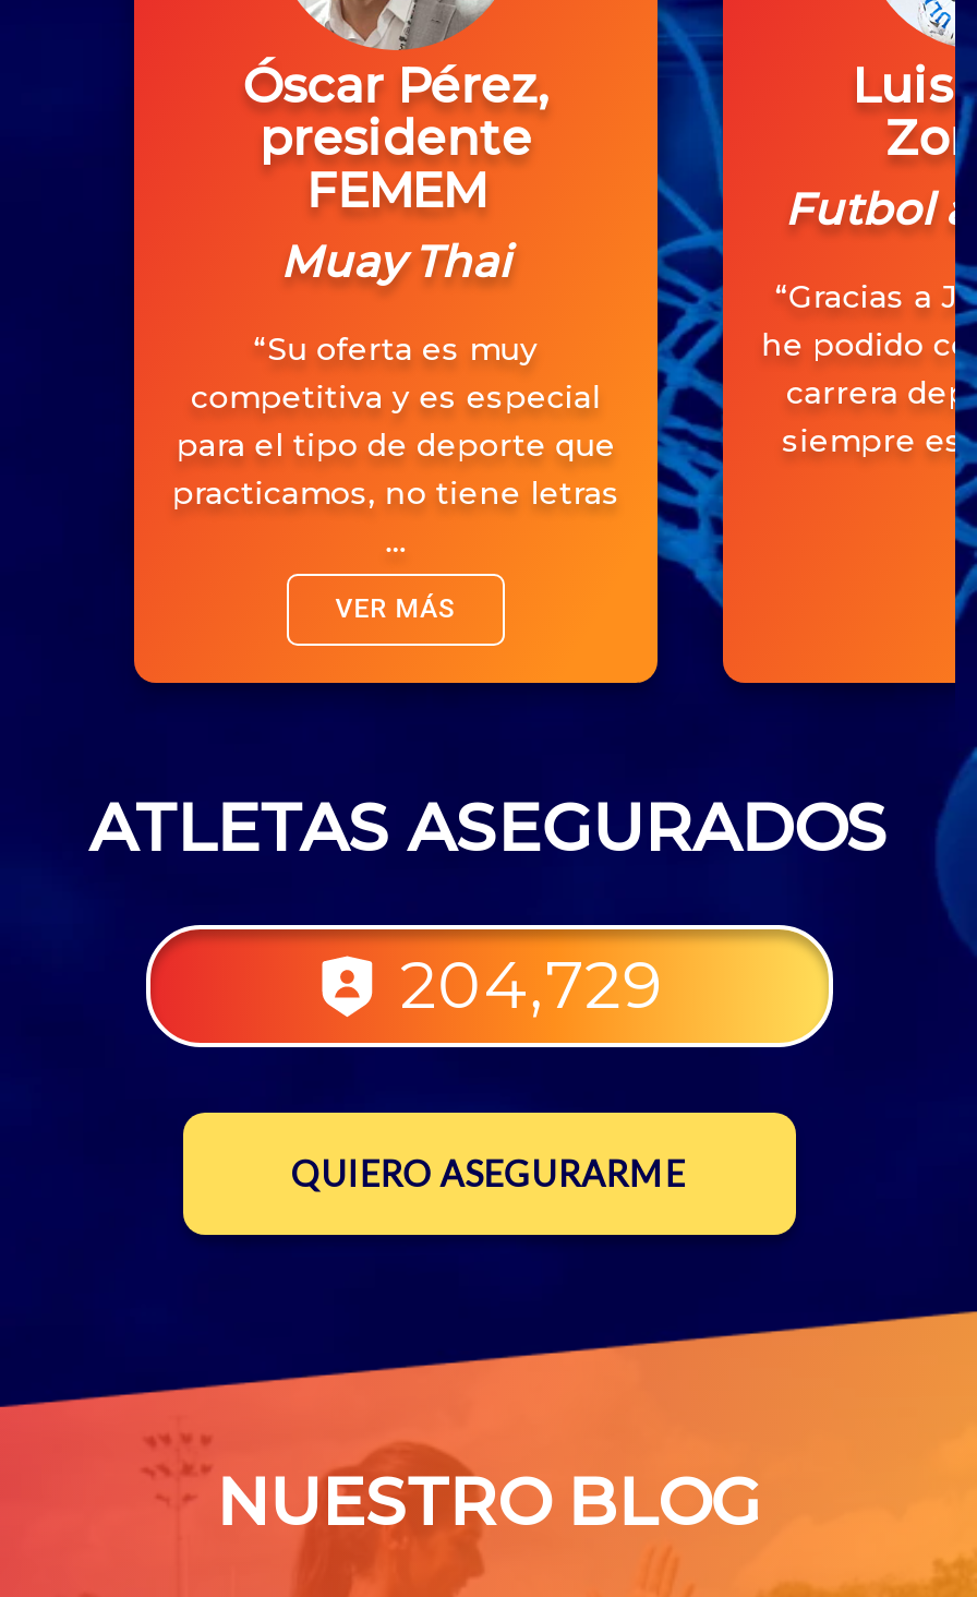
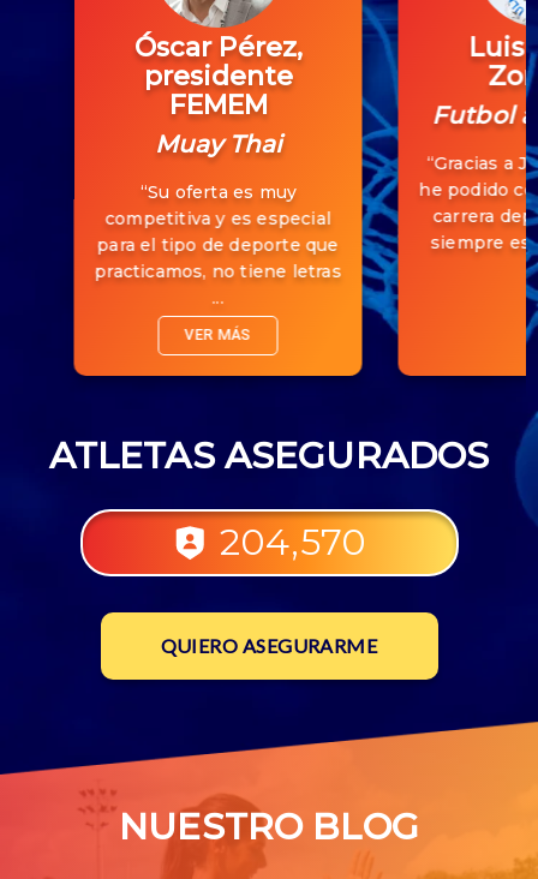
[400,945,664,1026] 204,729 -> [220,520,366,565] 204,570

